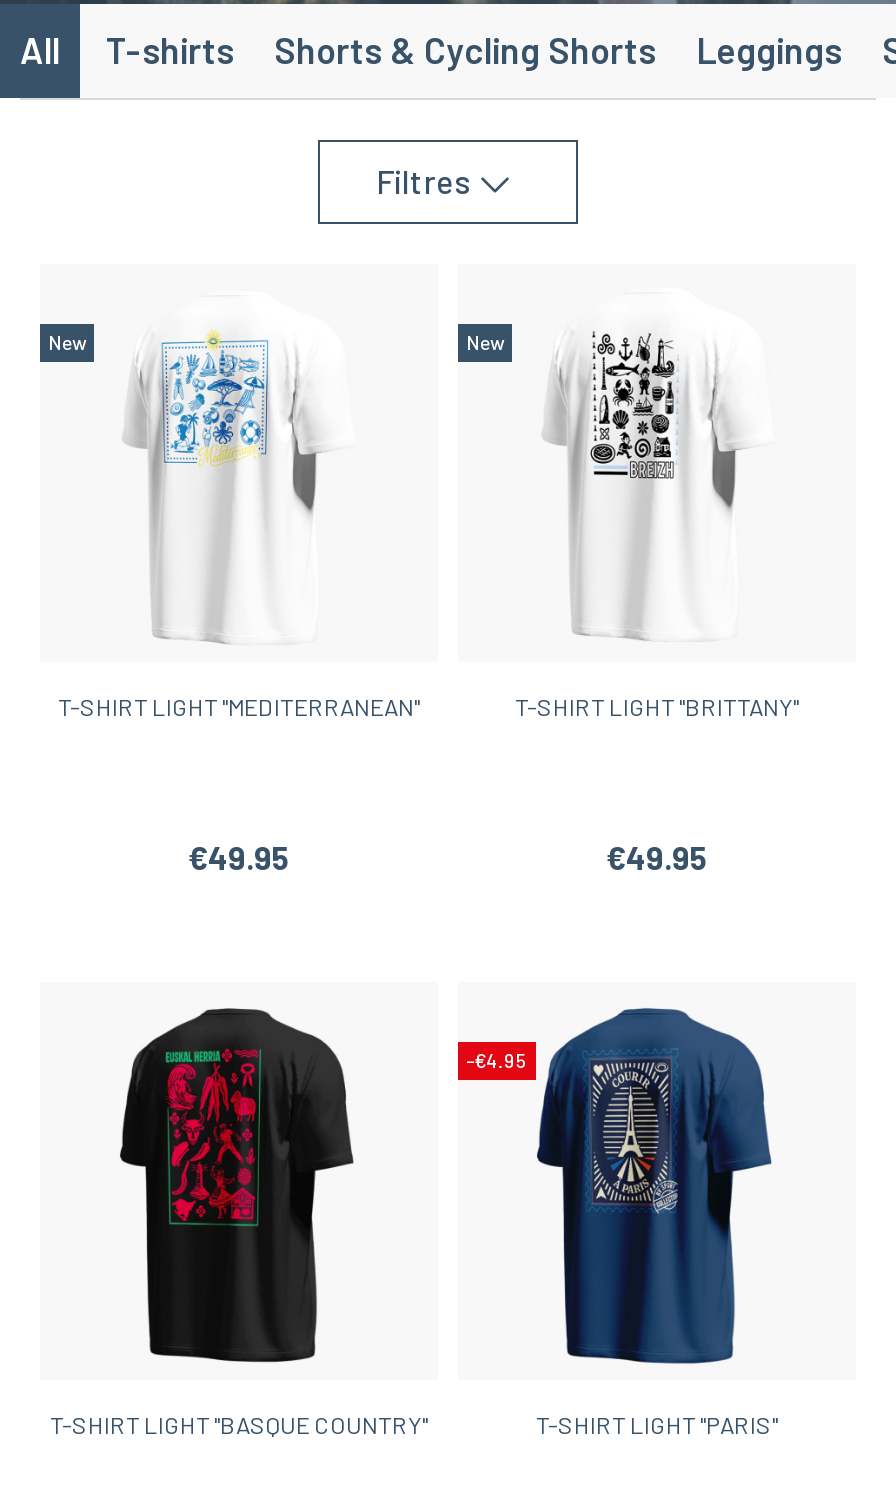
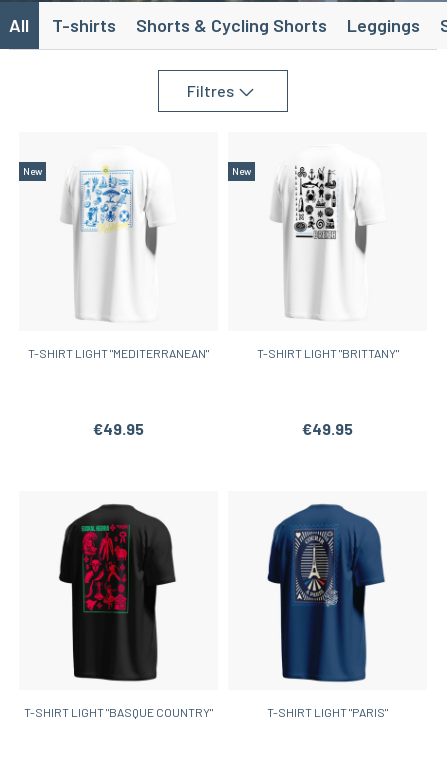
[466,1048,528,1072] -€4.95 -> none

